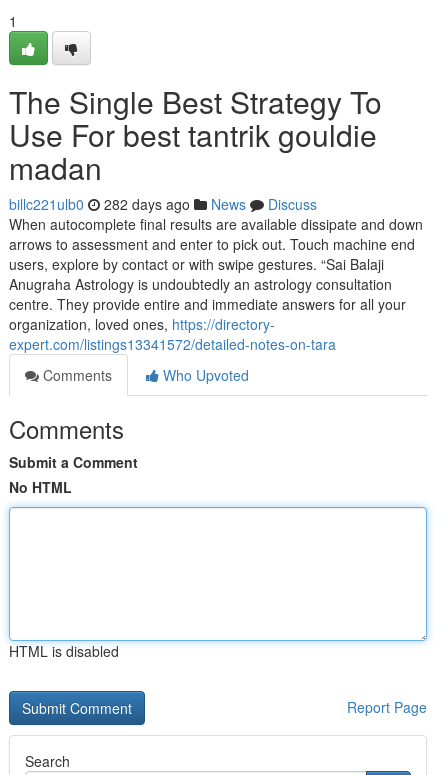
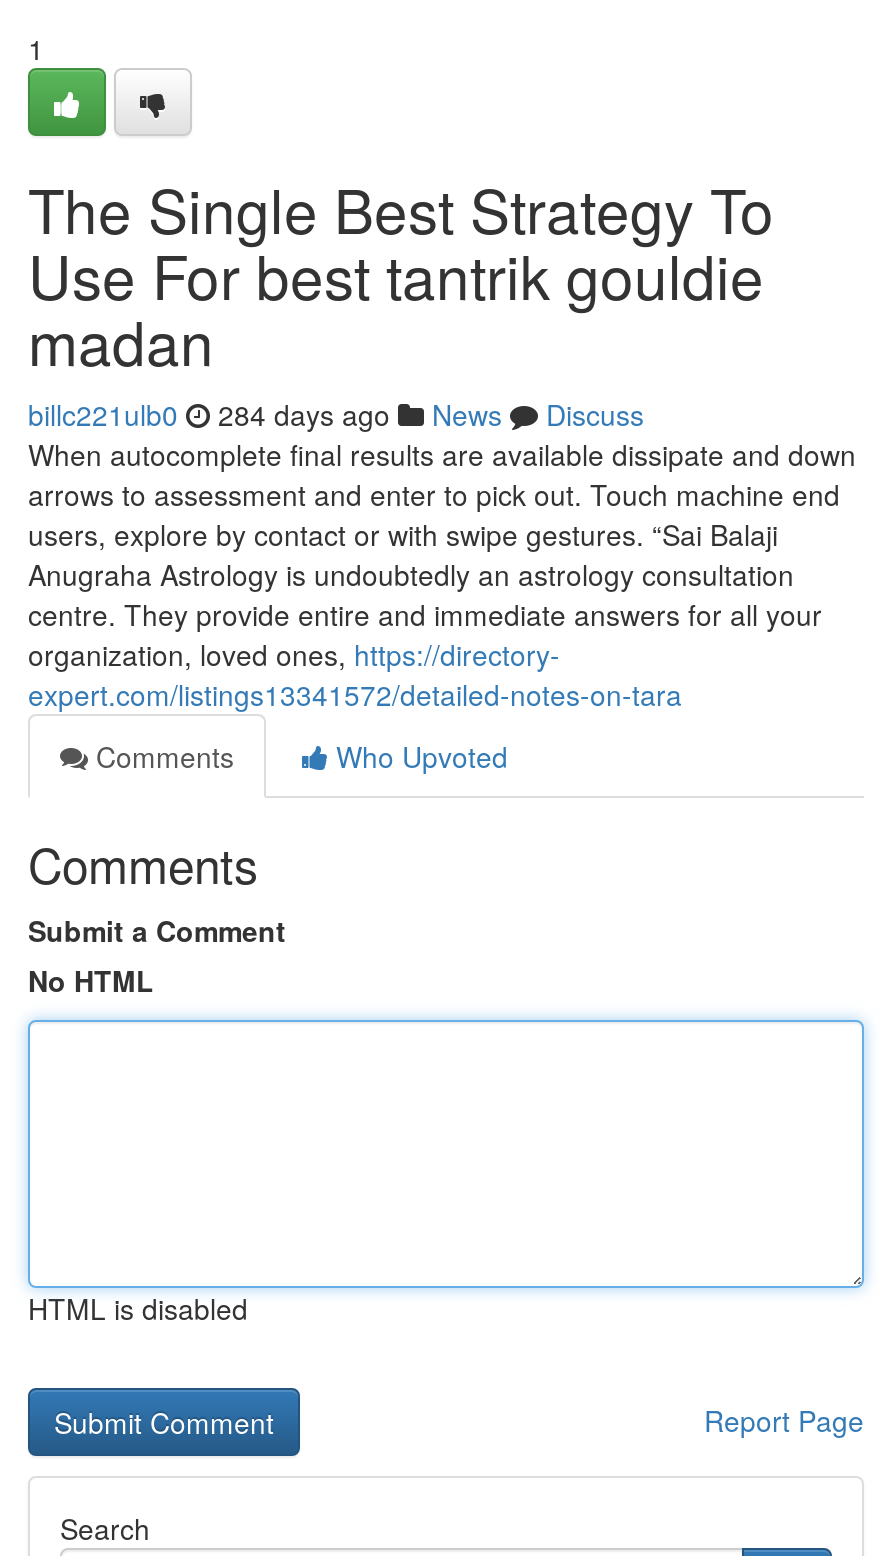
[9,194,317,214] billc221ulb0 282 days ago News Discuss -> [28,394,644,434] billc221ulb0 284 days ago News Discuss

